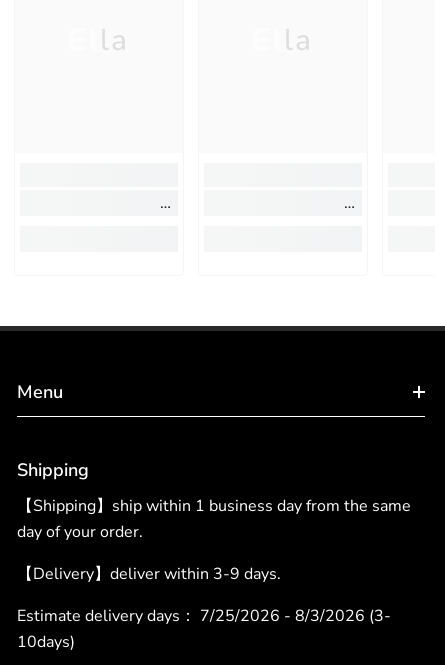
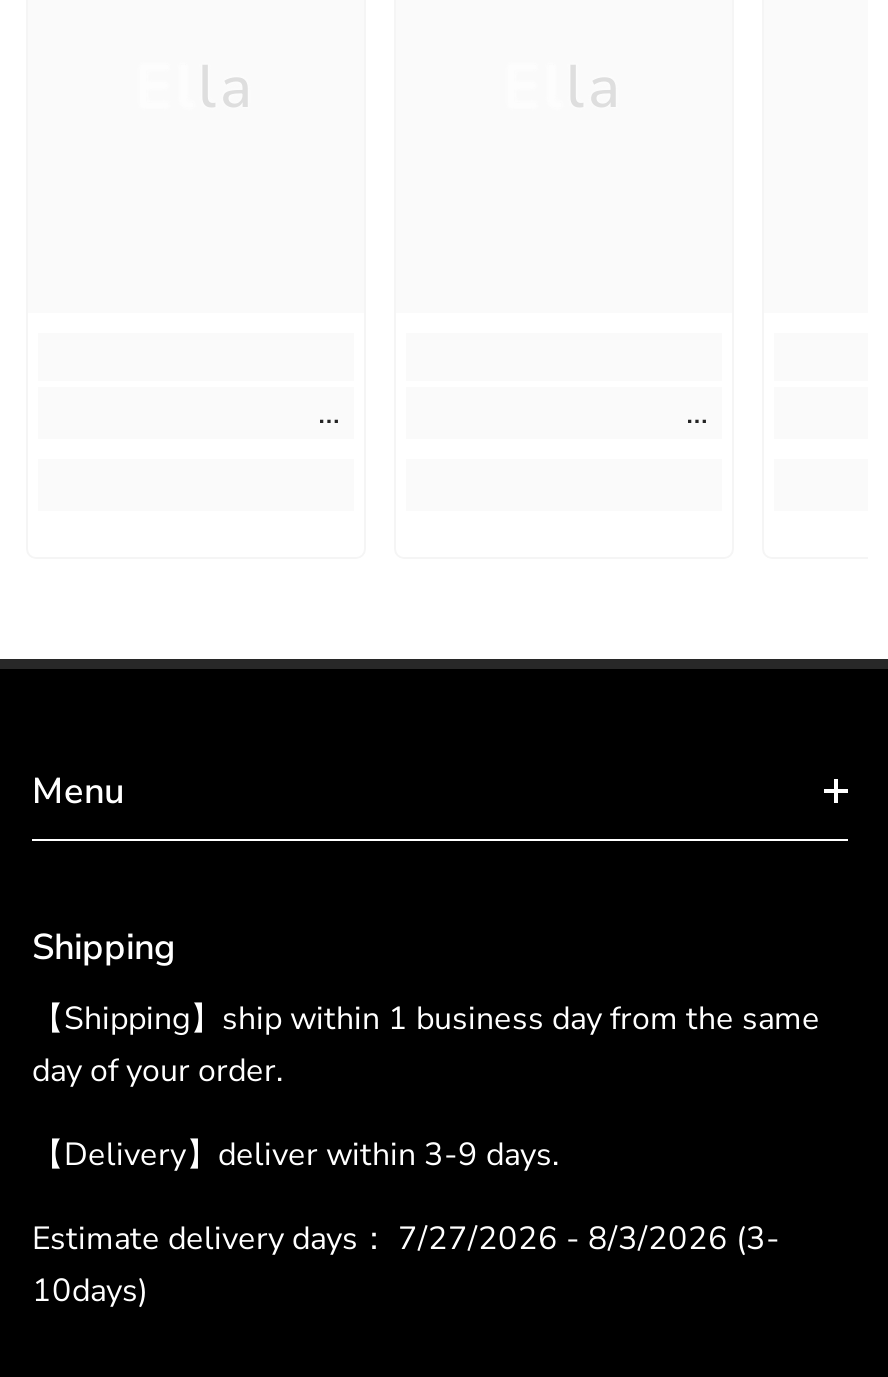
[17,605,391,627] Estimate delivery days：7/25/2026 - 8/3/2026 (3- -> [32,1217,780,1261] Estimate delivery days：7/27/2026 - 8/3/2026 (3-

